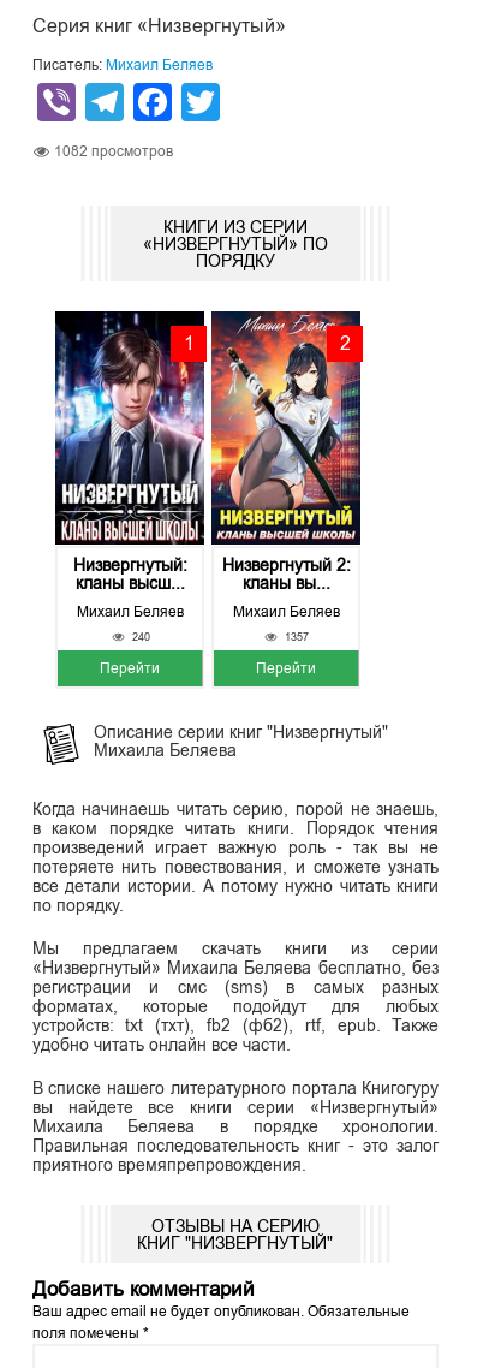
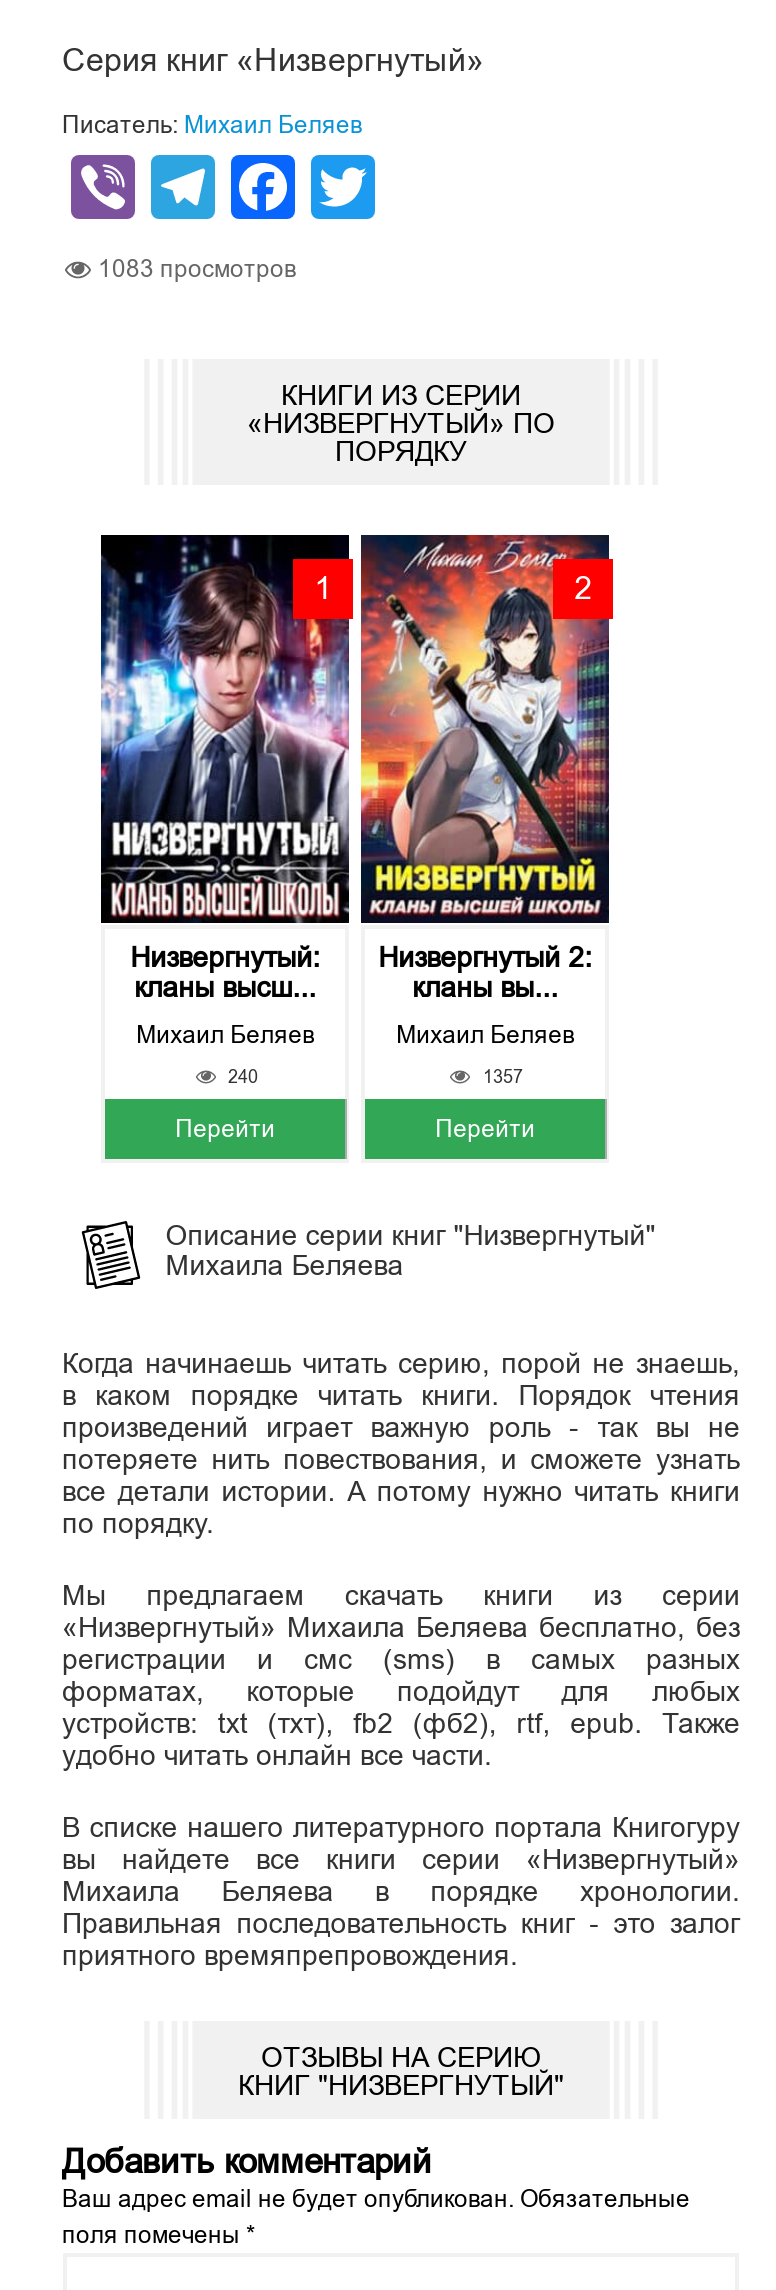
[53,143,172,159] 1082 просмотров -> [98,254,296,282] 1083 просмотров

